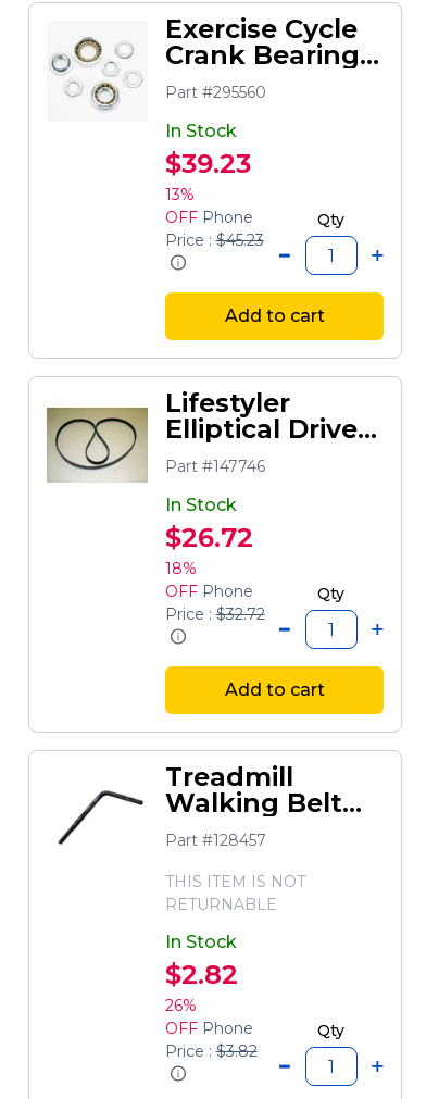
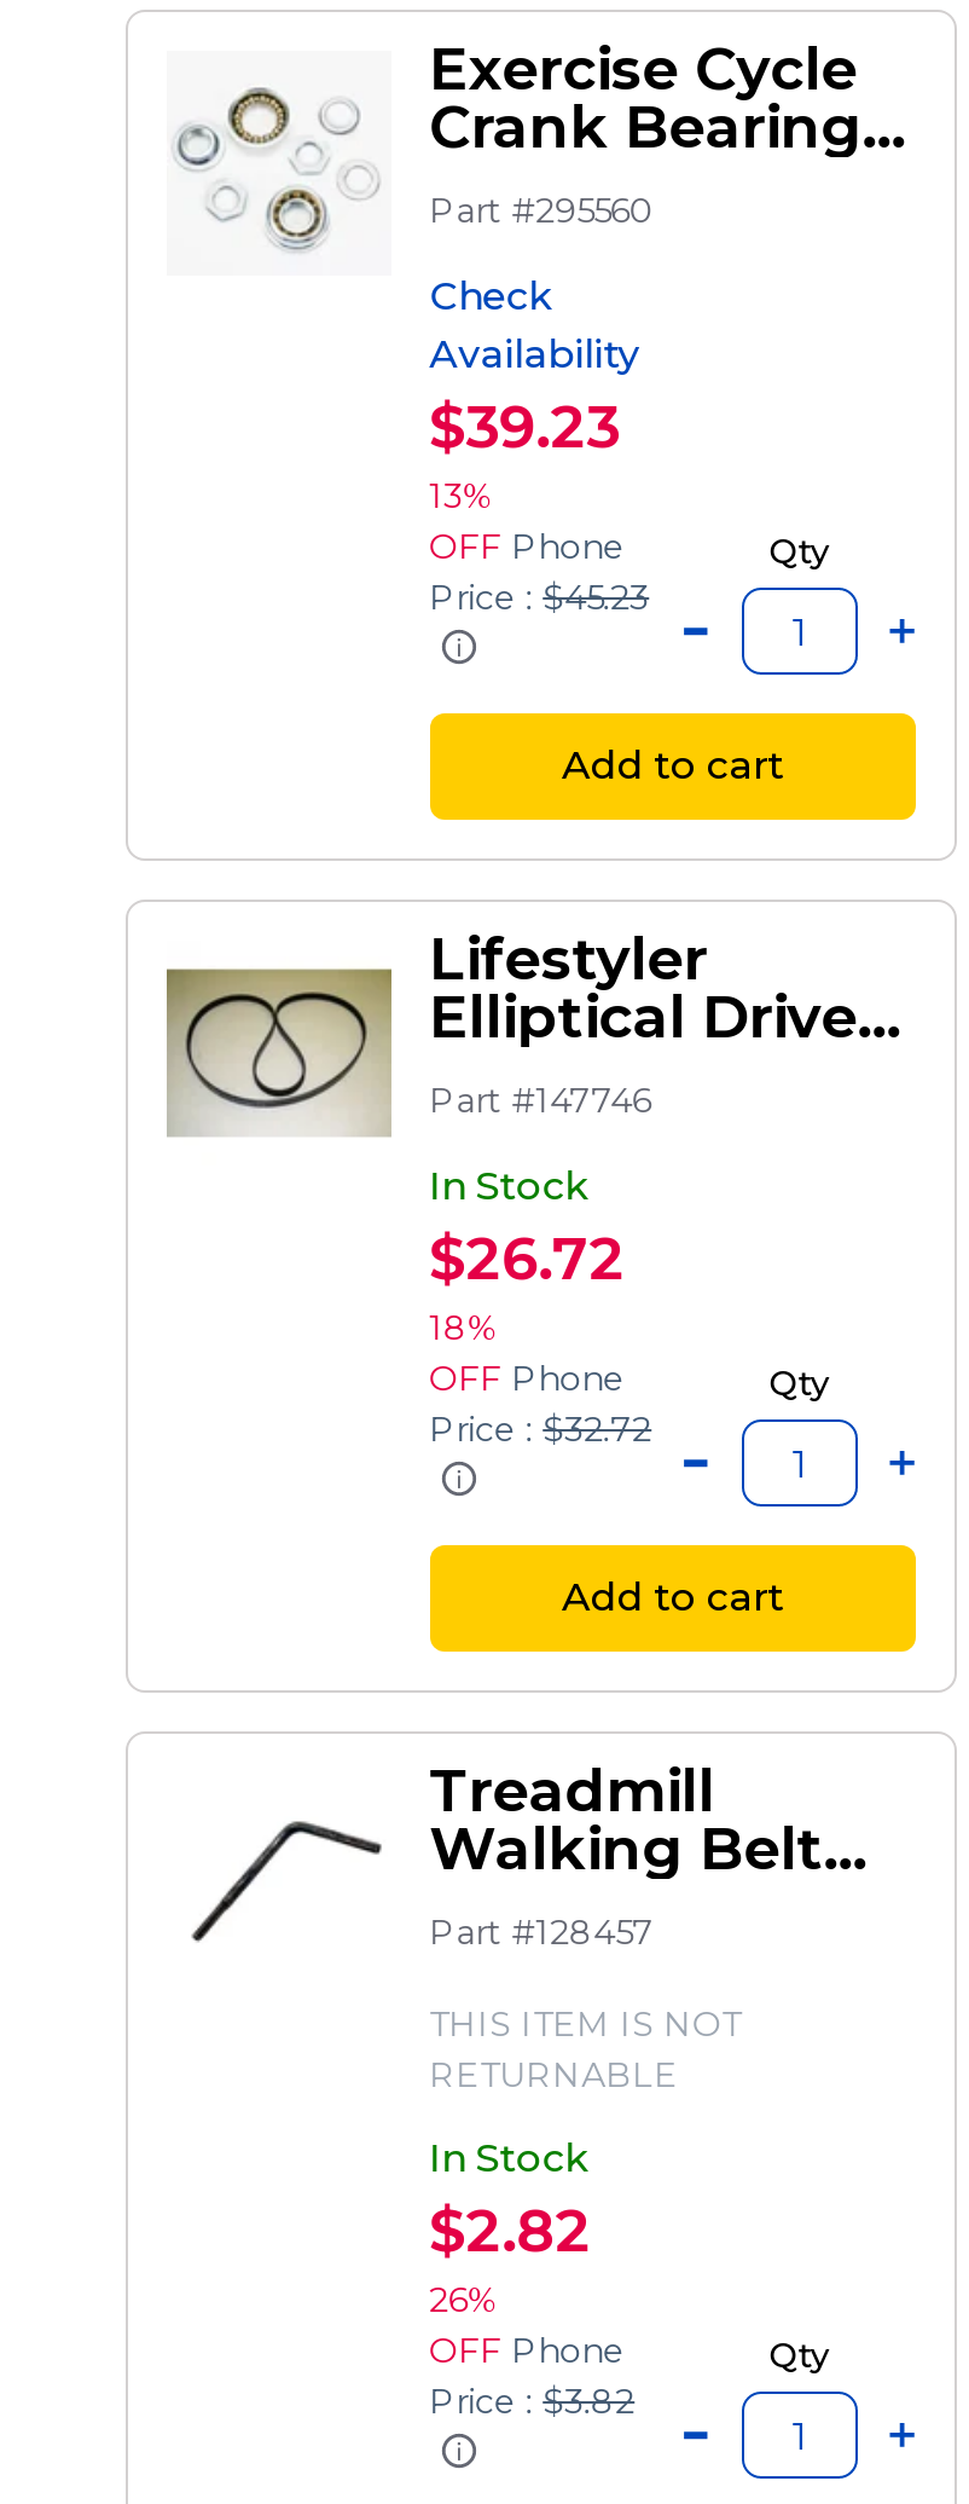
[165,121,236,141] In Stock -> [429,273,639,377] Check | Availability

